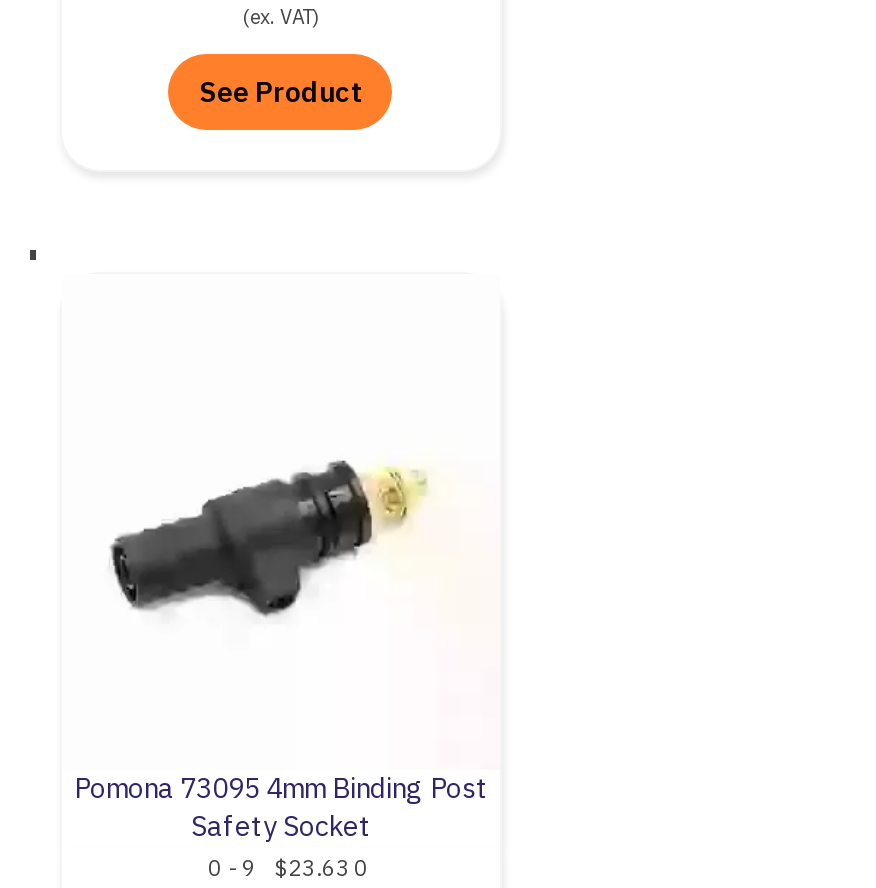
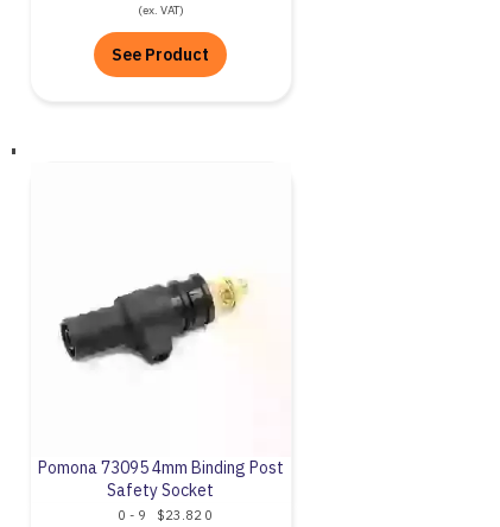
[208,854,368,882] 0 - 9 $23.63 0 -> [118,507,213,523] 0 - 9 $23.82 0

